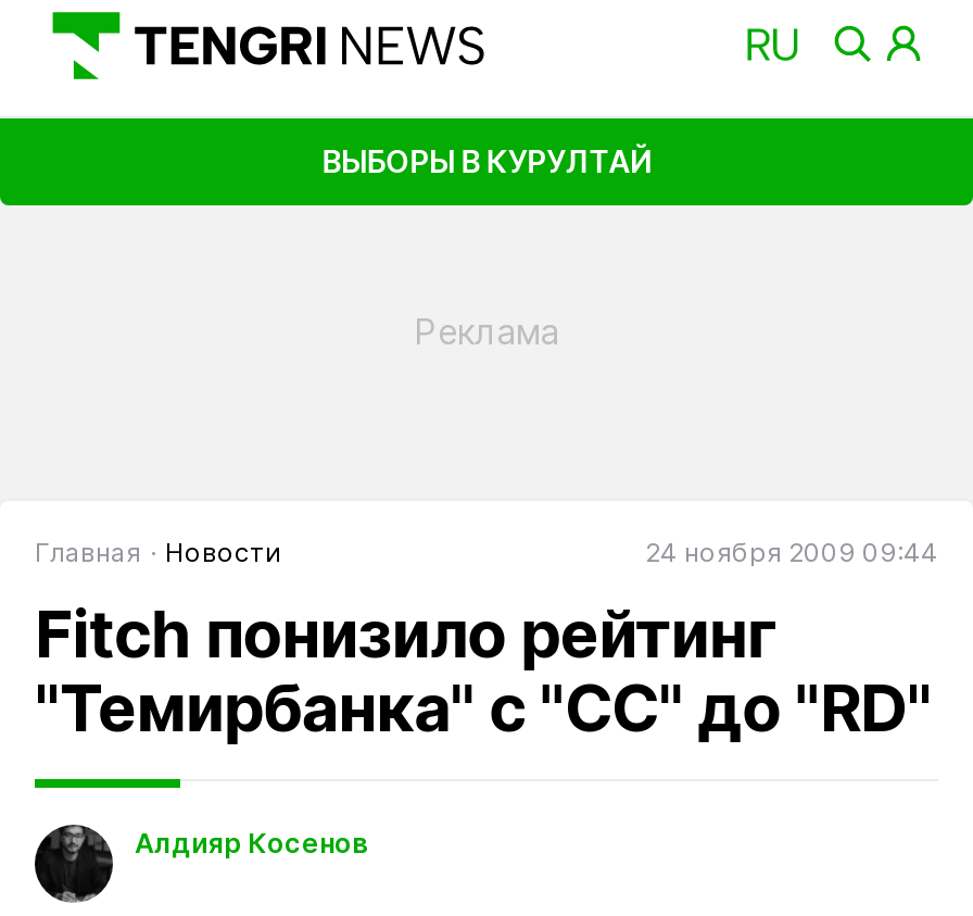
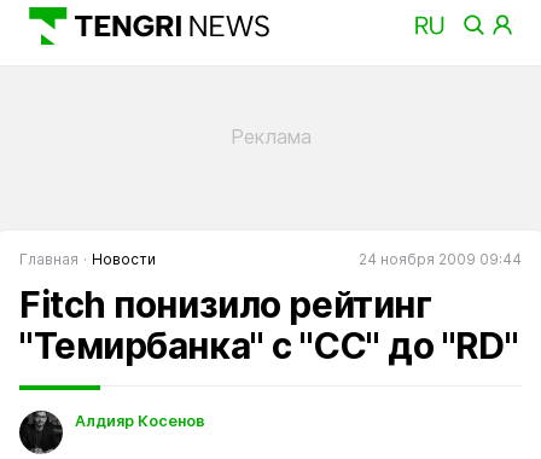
[322,142,651,179] ВЫБОРЫ В КУРУЛТАЙ -> none

